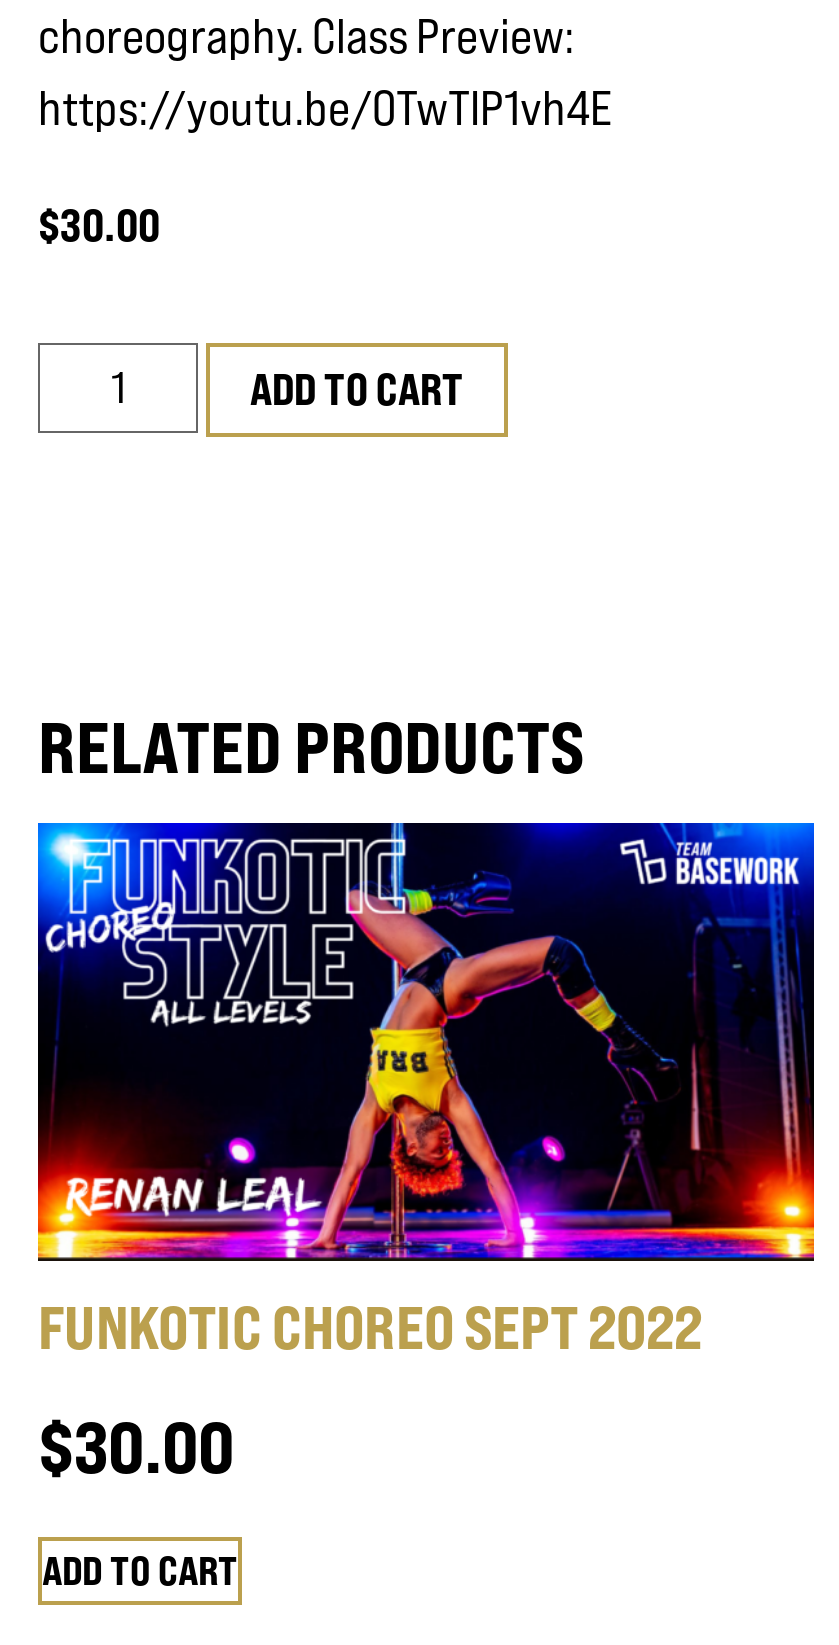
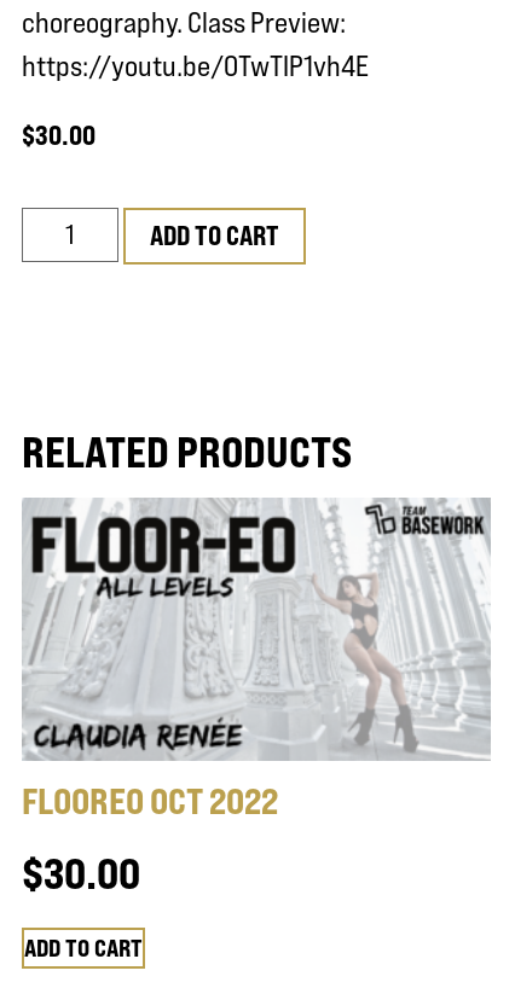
[36,820,816,1363] [image] | FUNKOTIC CHOREO SEPT 2022 -> [22,496,491,823] [image] | FLOOREO OCT 2022

